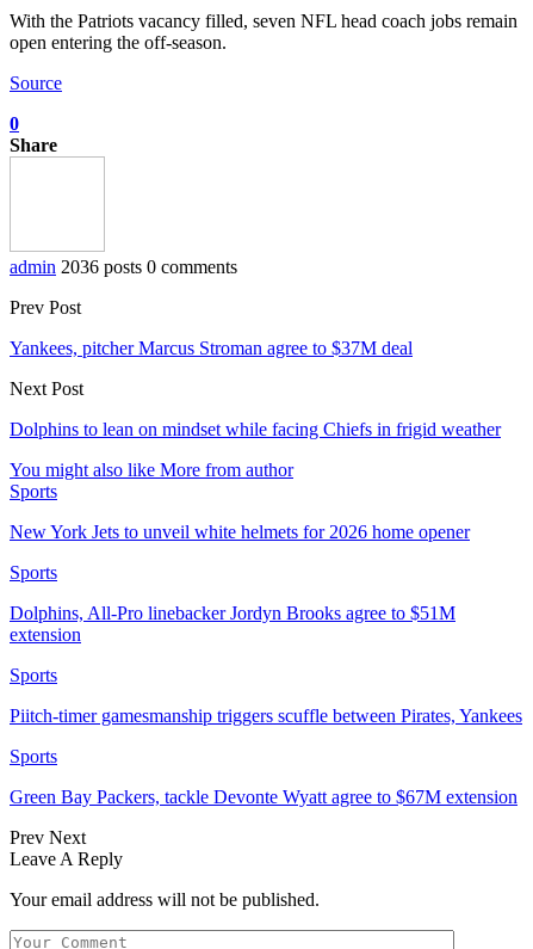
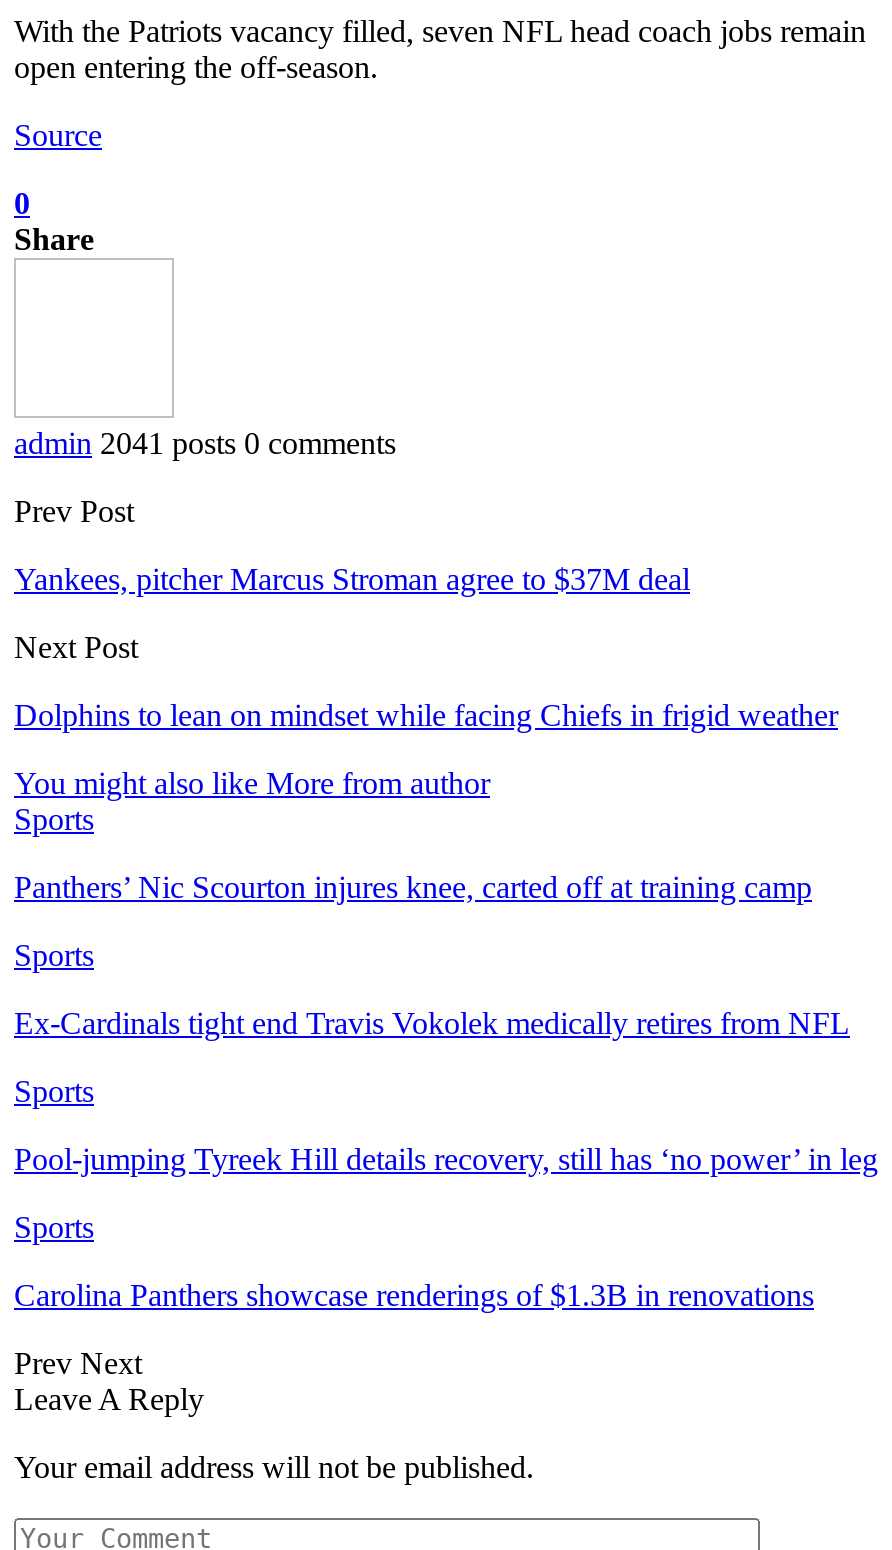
[10,256,237,277] admin 2036 posts 0 comments -> [14,426,396,460] admin 2041 posts 0 comments
[10,521,470,542] New York Jets to unveil white helmets for 2026 home opener -> [14,870,812,904] Panthers’ Nic Scourton injures knee, carted off at training camp
[10,603,455,644] Dolphins, All-Pro linebacker Jordyn Brooks agree to $51M | extension -> [14,1006,850,1040] Ex-Cardinals tight end Travis Vokolek medically retires from NFL
[10,705,522,726] Piitch-timer gamesmanship triggers scuffle between Pirates, Yankees -> [14,1142,878,1176] Pool-jumping Tyreek Hill details recovery, still has ‘no power’ in leg
[10,786,517,807] Green Bay Packers, tackle Devonte Wyatt agree to $67M extension -> [14,1278,814,1312] Carolina Panthers showcase renderings of $1.3B in renovations

